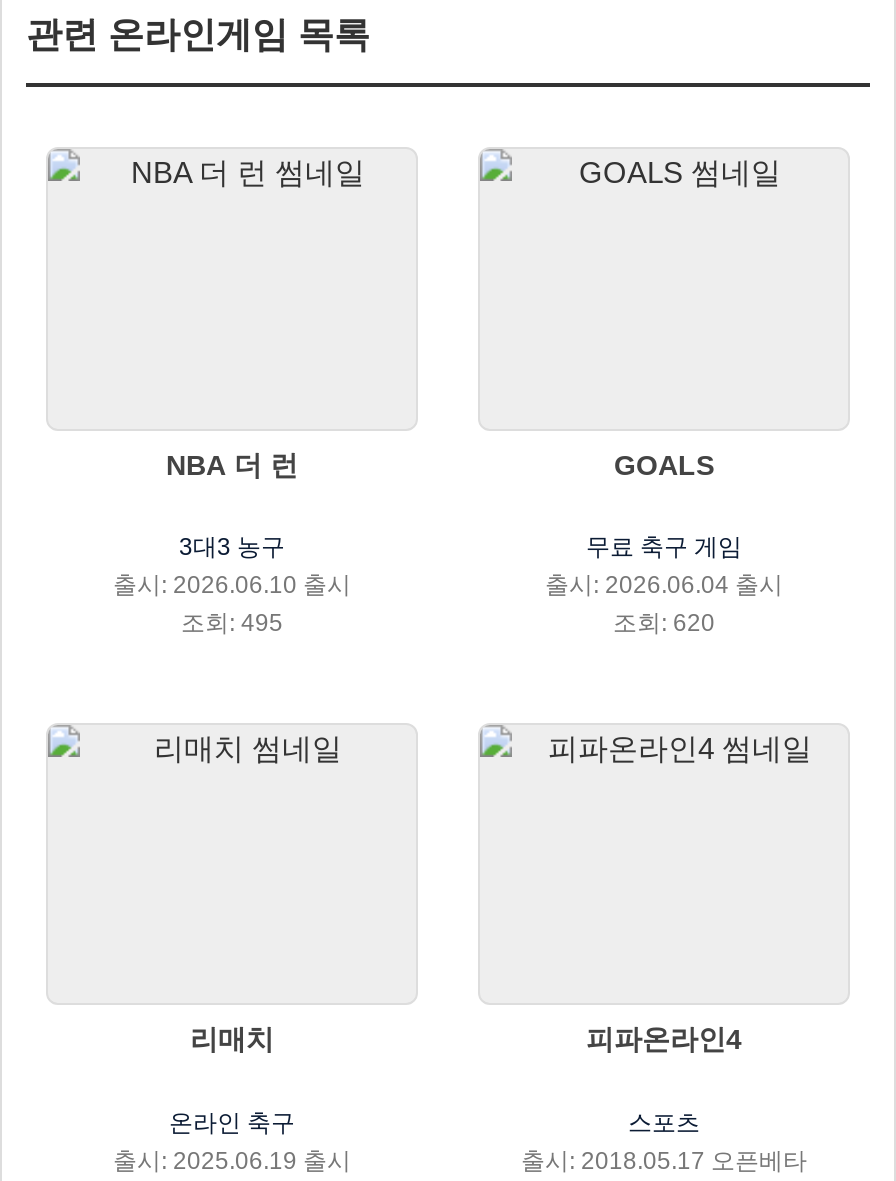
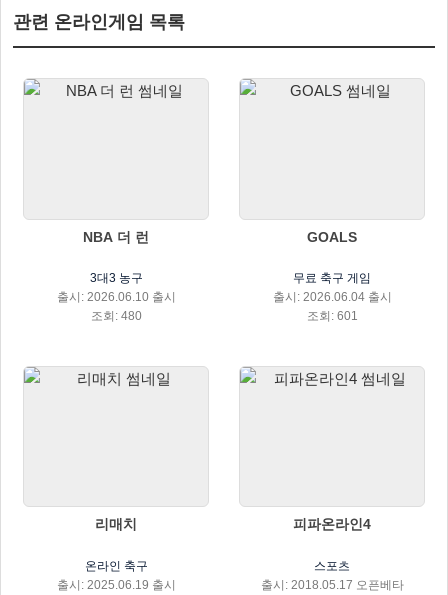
[181,609,283,637] 조회: 495 -> [90,309,141,323] 조회: 480
[613,609,715,637] 조회: 620 -> [306,309,357,323] 조회: 601

